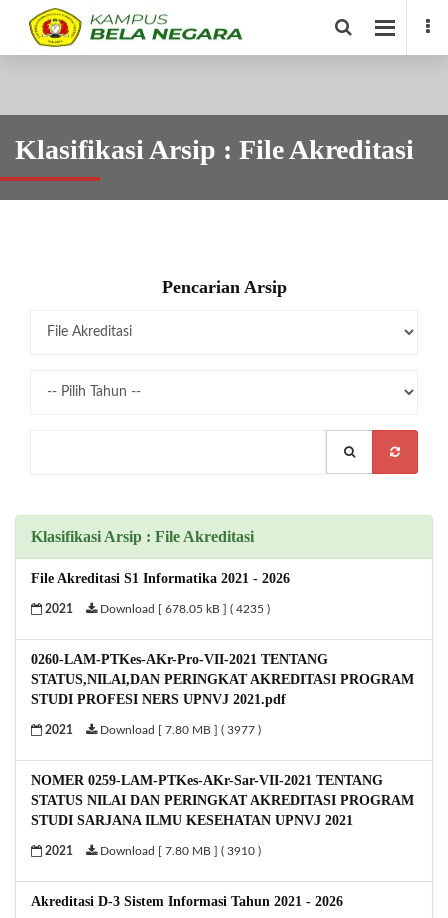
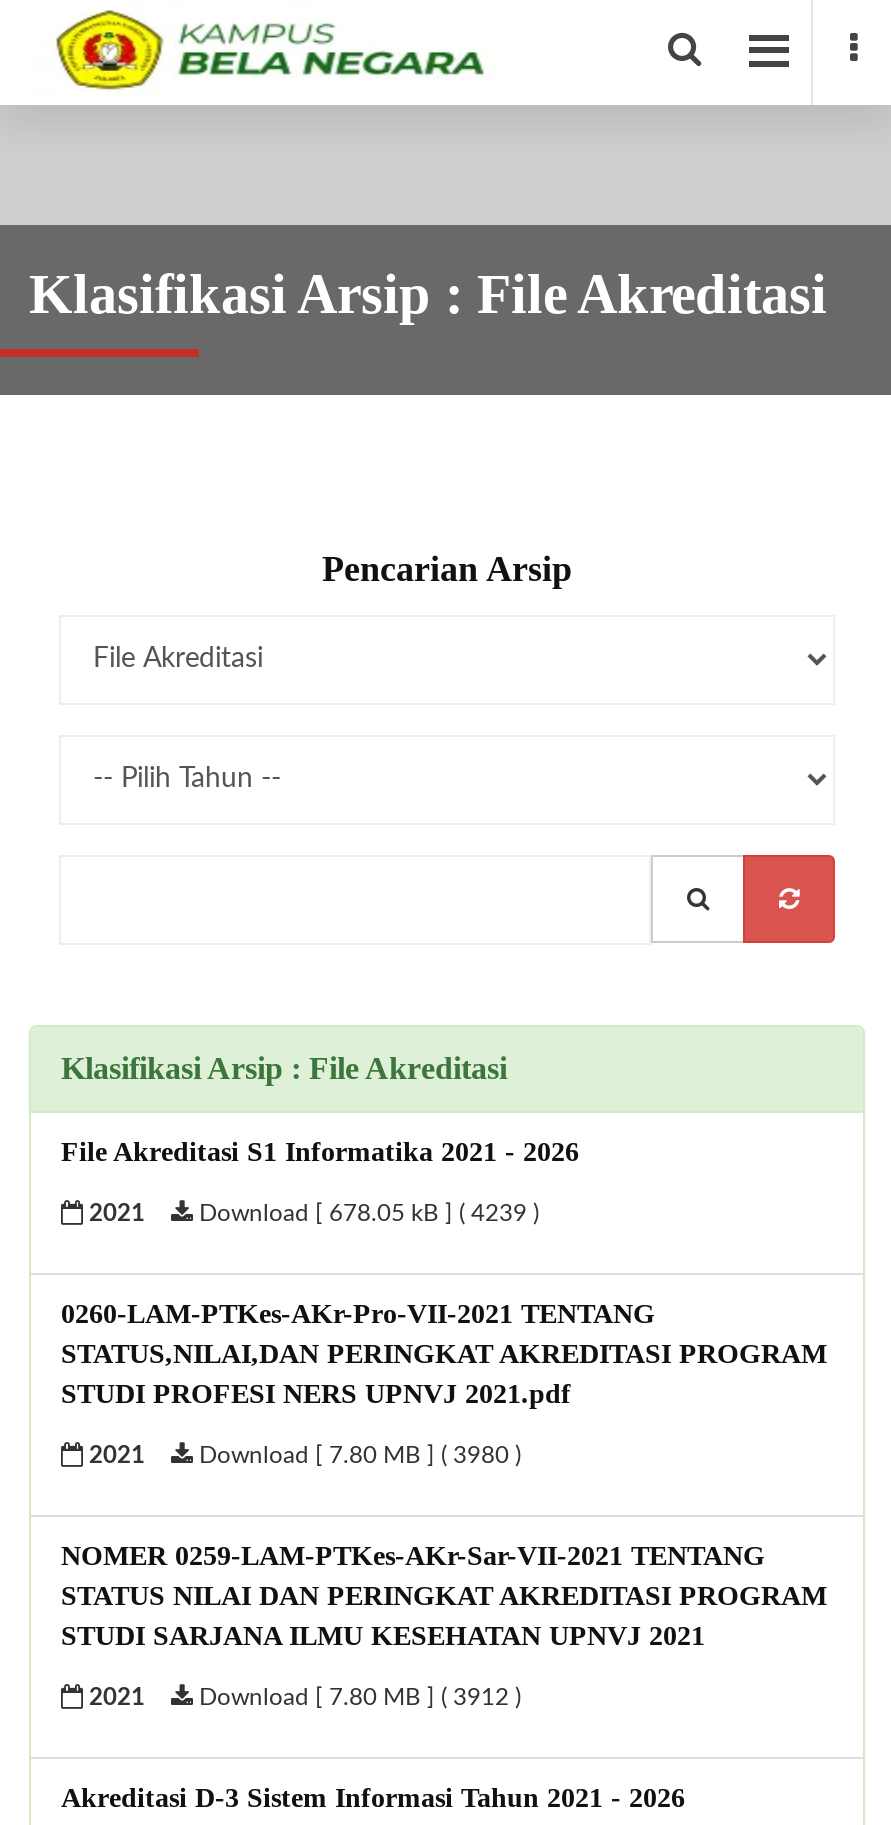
[45,603,270,615] 2021 Download [ 678.05 kB ] ( 4235 ) -> [89,1201,539,1225] 2021 Download [ 678.05 kB ] ( 4239 )
[45,724,261,736] 2021 Download [ 7.80 MB ] ( 3977 ) -> [89,1443,521,1467] 2021 Download [ 7.80 MB ] ( 3980 )
[45,845,261,857] 2021 Download [ 7.80 MB ] ( 3910 ) -> [89,1685,521,1709] 2021 Download [ 7.80 MB ] ( 3912 )

